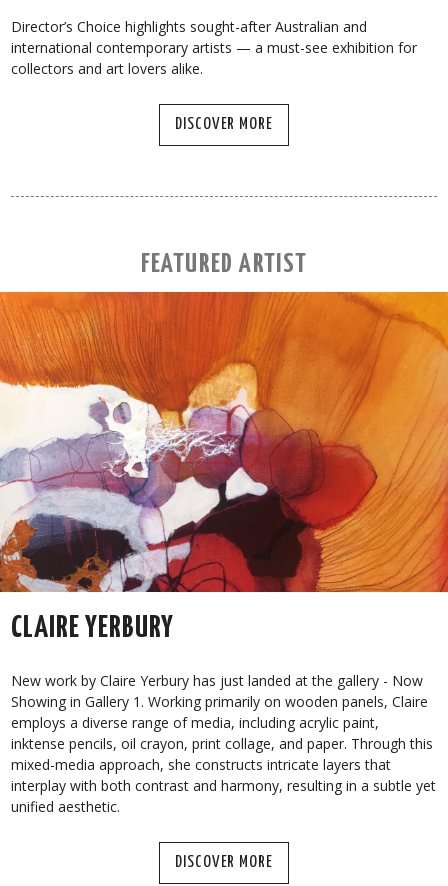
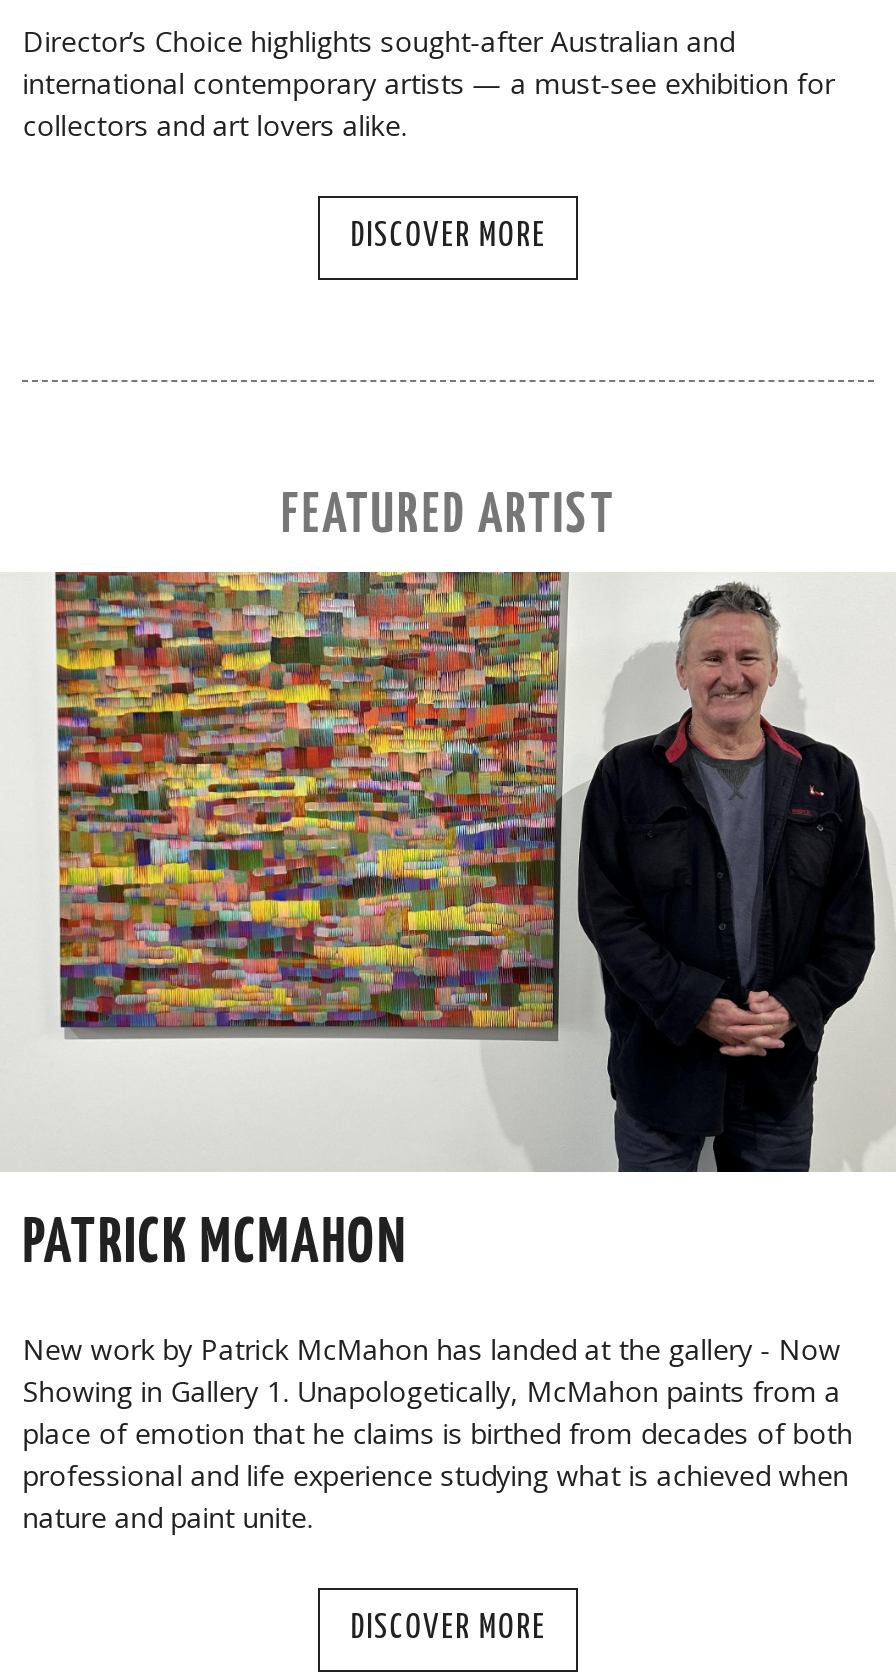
[3,291,445,643] [image] | CLAIRE YERBURY -> [6,570,890,1274] [image] | PATRICK MCMAHON
[11,671,436,816] New work by Claire Yerbury has just landed at the gallery - Now | Showing in Gallery 1. Working primarily on wooden panels, Claire | employs a diverse range of media, including acrylic paint, | inktense pencils, oil crayon, print collage, and paper. Through this | mixed-media approach, she constructs intricate layers that | interplay with both contrast and harmony, resulting in a subtle yet | unified aesthetic. -> [22,1330,852,1536] New work by Patrick McMahon has landed at the gallery - Now | Showing in Gallery 1. Unapologetically, McMahon paints from a | place of emotion that he claims is birthed from decades of both | professional and life experience studying what is achieved when | nature and paint unite.

